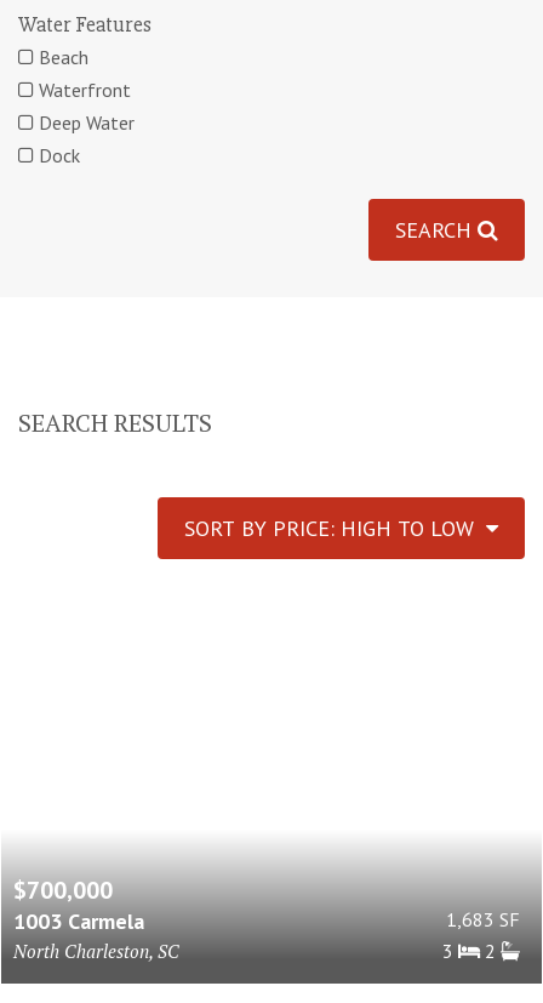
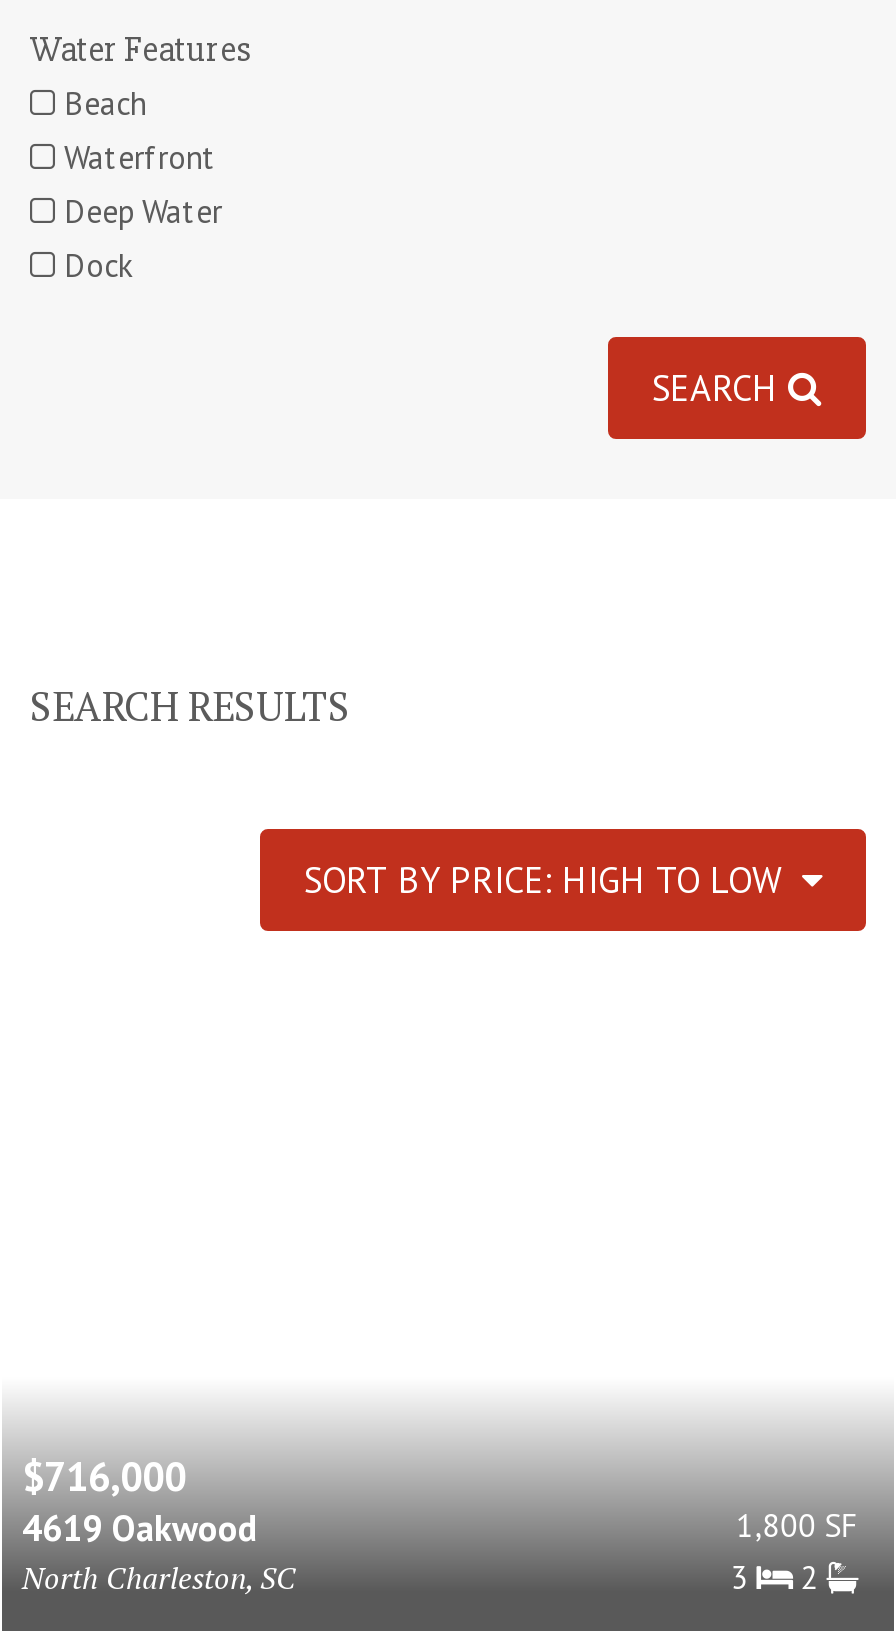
[13,875,144,936] $700,000 | 1003 Carmela -> [22,1452,258,1552] $716,000 | 4619 Oakwood
[446,908,520,932] 1,683 SF -> [736,1506,858,1546] 1,800 SF

